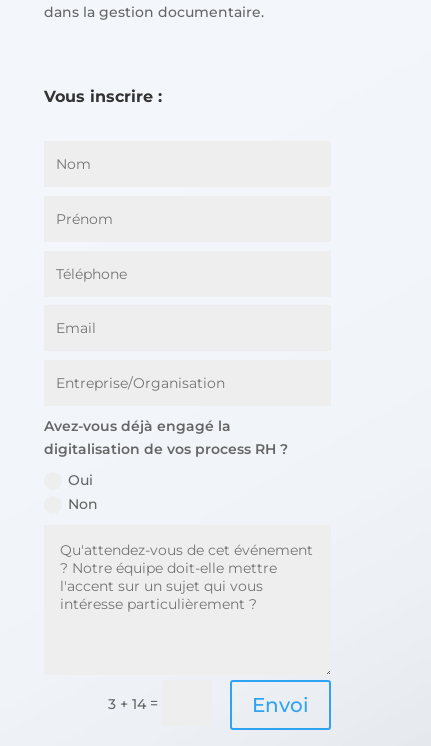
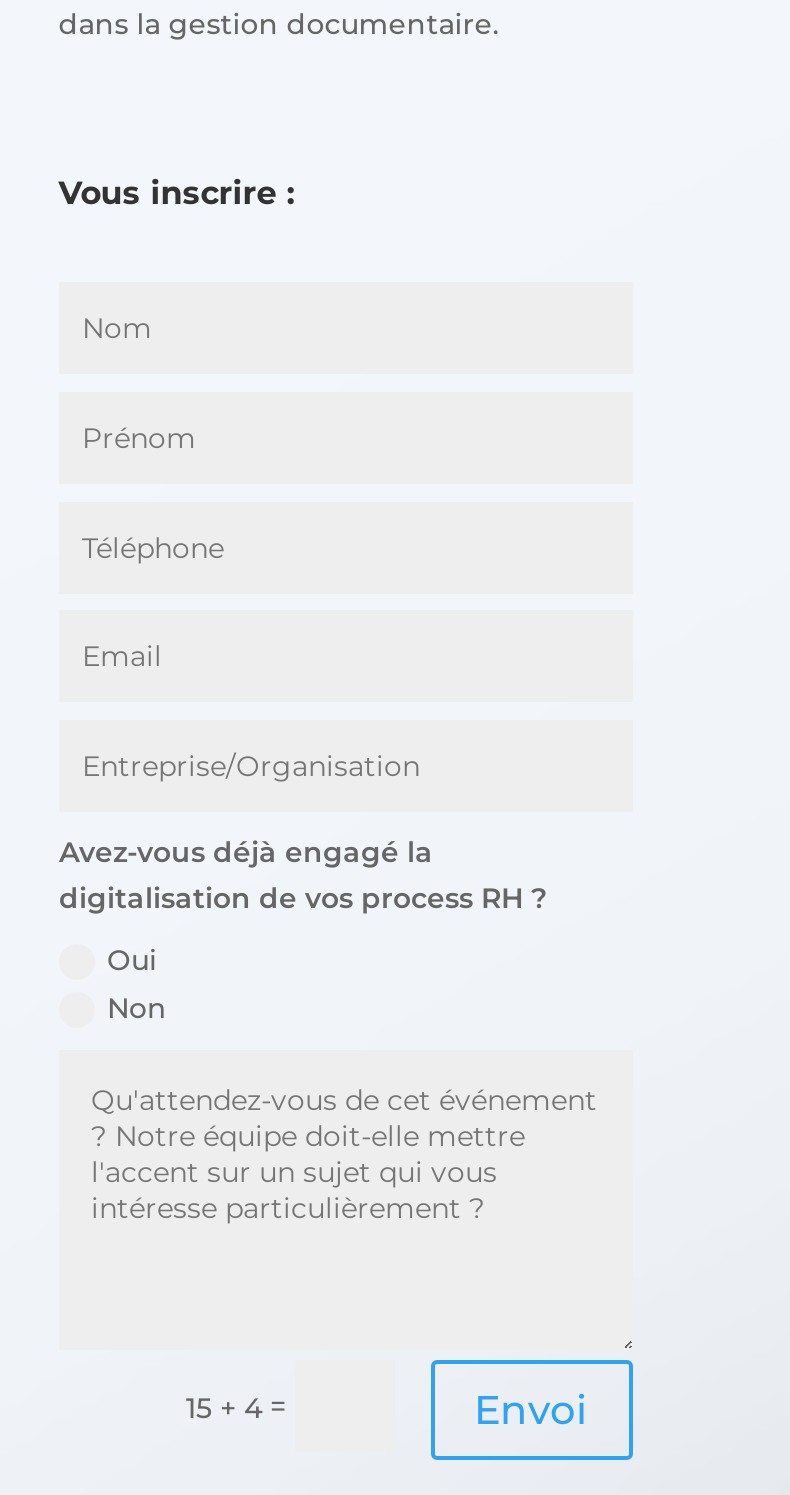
[107,694,161,713] 3 + 14 = -> [186,1388,294,1425] 15 + 4 =

